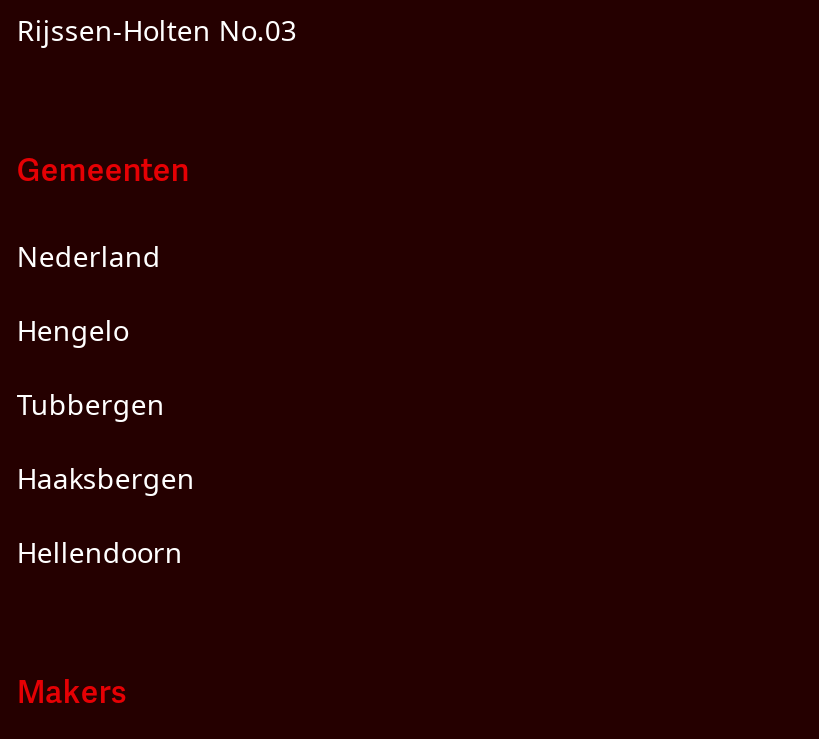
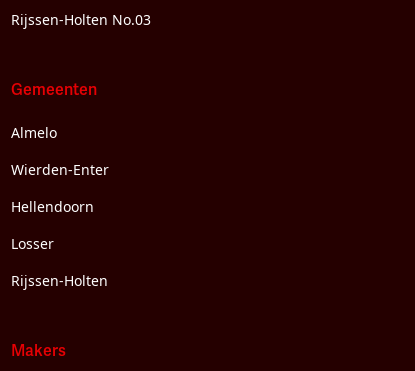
[17,237,195,497] Nederland | Hengelo | Tubbergen | Haaksbergen -> [11,123,109,179] Almelo | Wierden-Enter
moved [17,533,183,571] -> [11,197,94,216]: Hellendoorn
none -> [11,234,108,290] Losser | Rijssen-Holten

